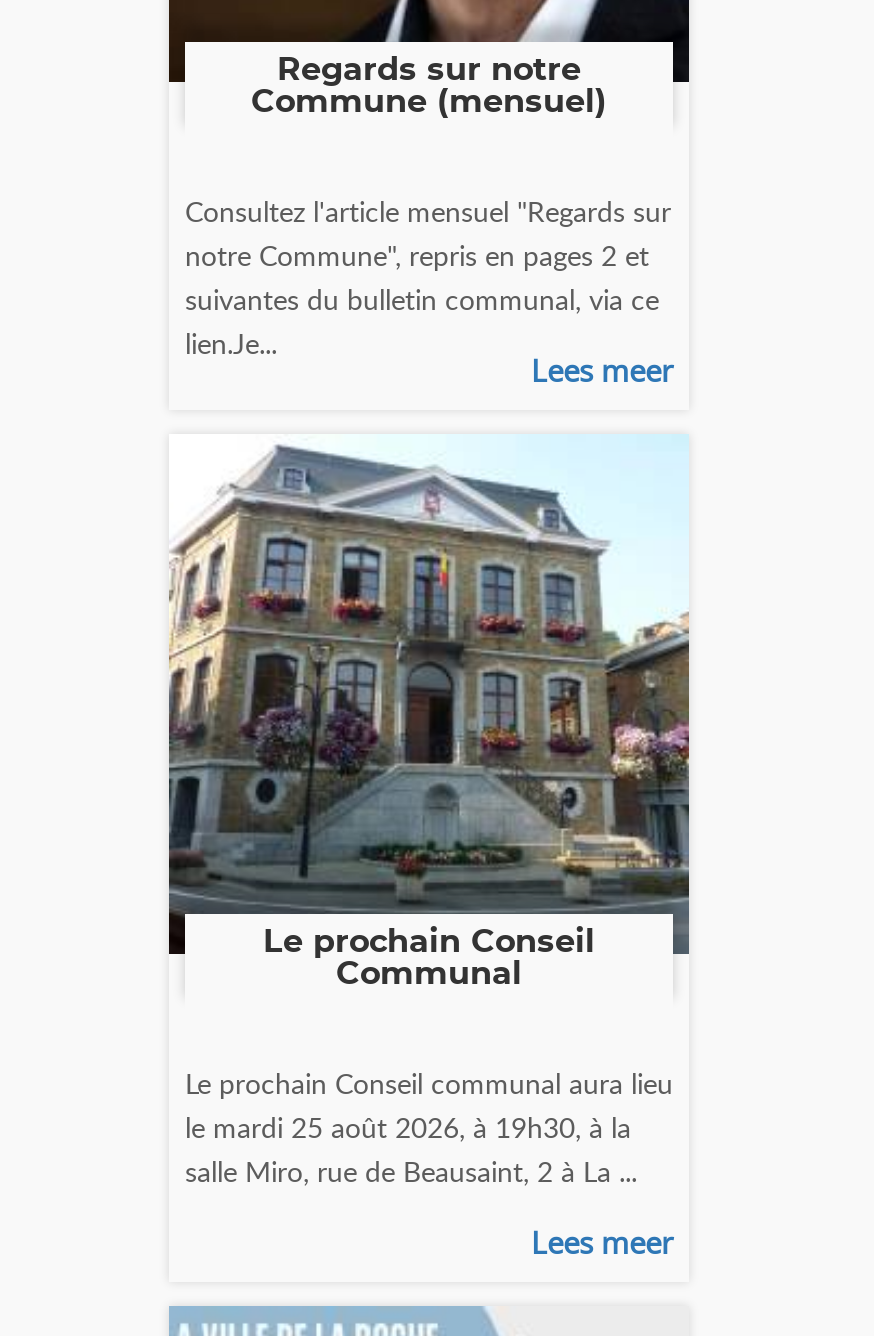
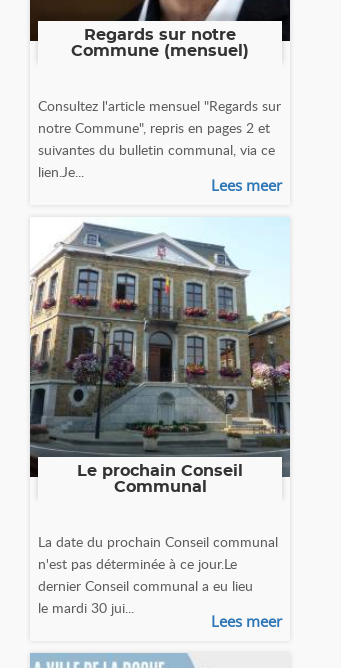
[185,1065,673,1191] Le prochain Conseil communal aura lieu | le mardi 25 août 2026, à 19h30, à la | salle Miro, rue de Beausaint, 2 à La ... -> [38,532,278,617] La date du prochain Conseil communal | n'est pas déterminée à ce jour.Le | dernier Conseil communal a eu lieu | le mardi 30 jui...

